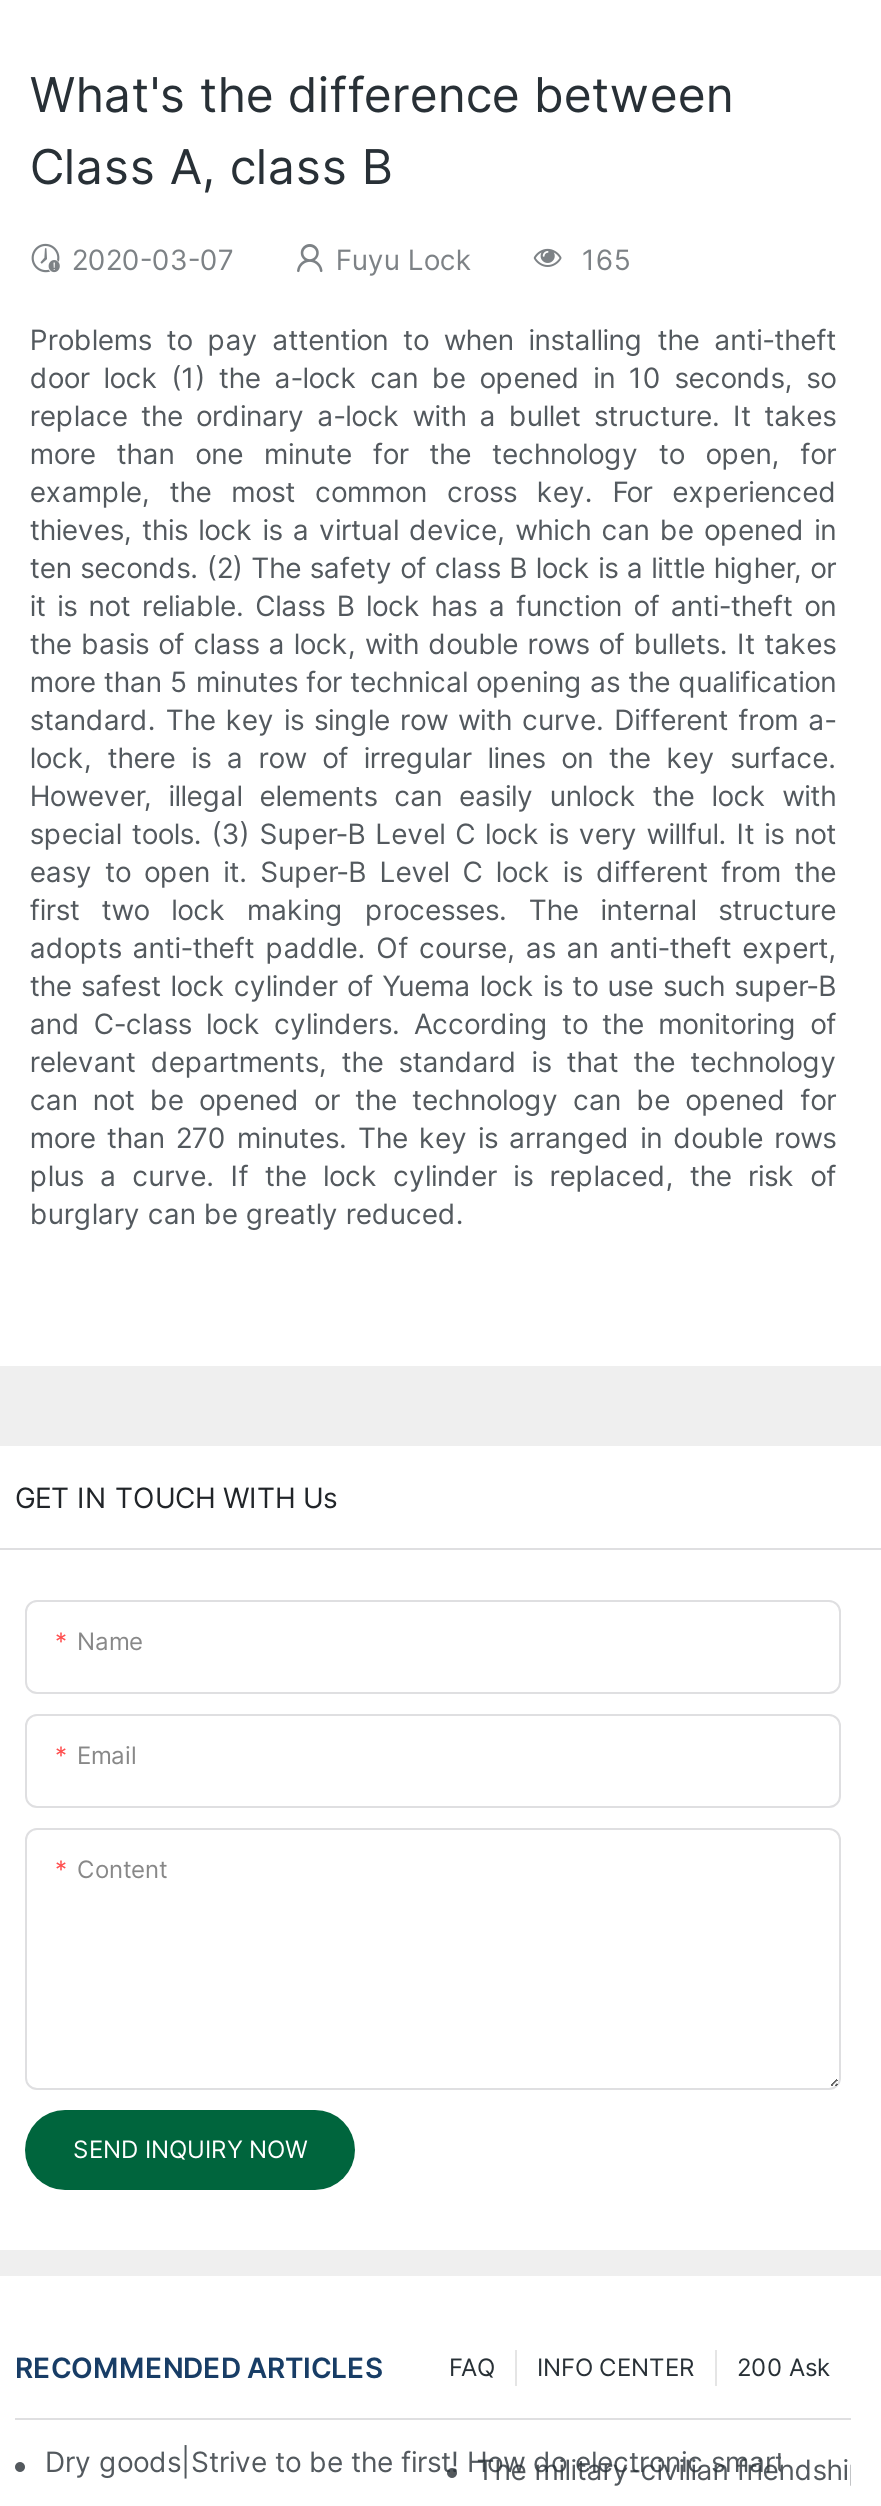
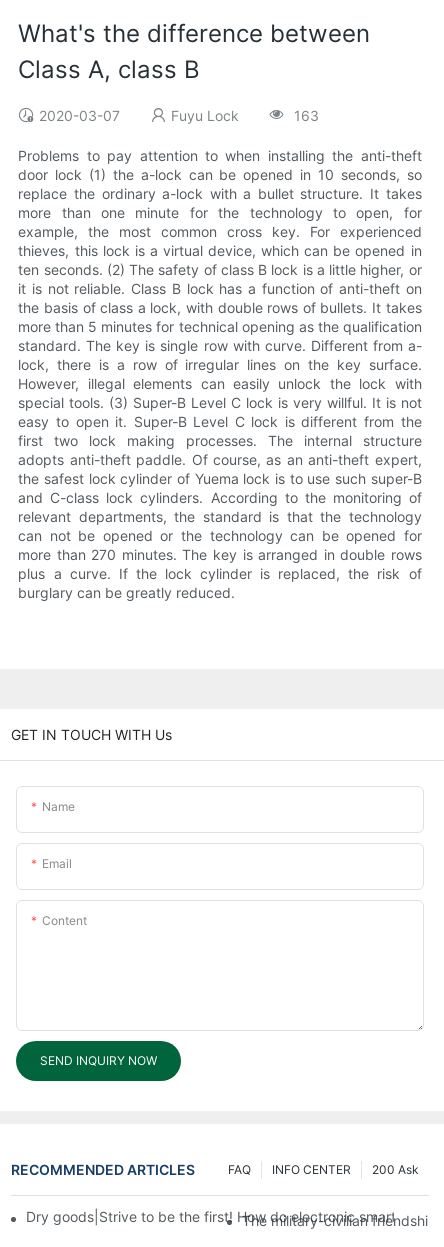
[582,243,632,277] 165 -> [294,107,319,124] 163

